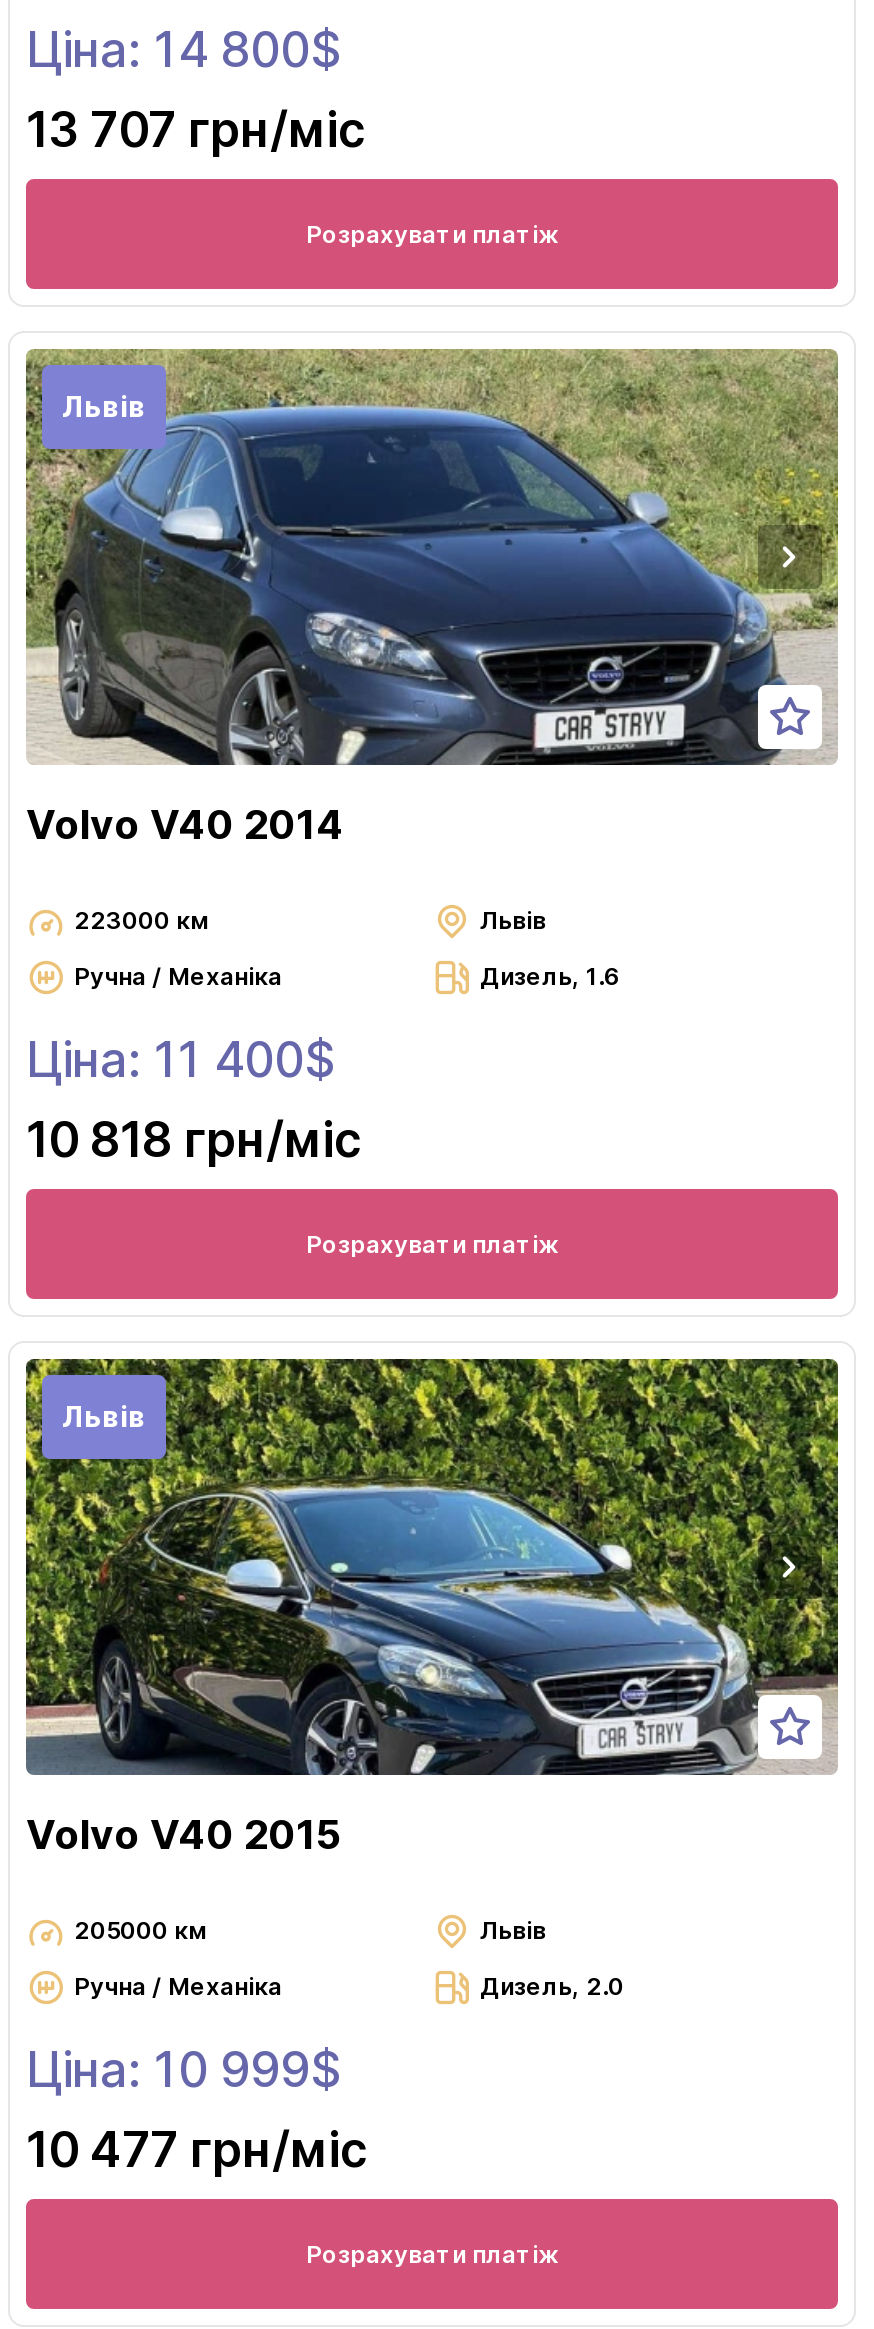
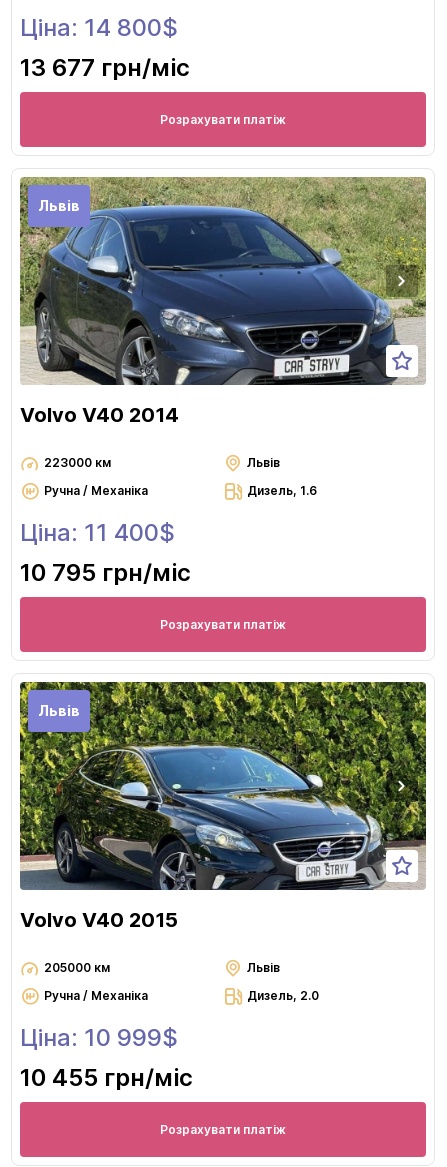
[26,101,366,159] 13 707 грн/міс -> [20,53,190,82] 13 677 грн/міс
[26,1111,362,1169] 10 818 грн/міс -> [20,558,191,587] 10 795 грн/міс
[26,2121,368,2179] 10 477 грн/міс -> [20,1063,193,1092] 10 455 грн/міс

